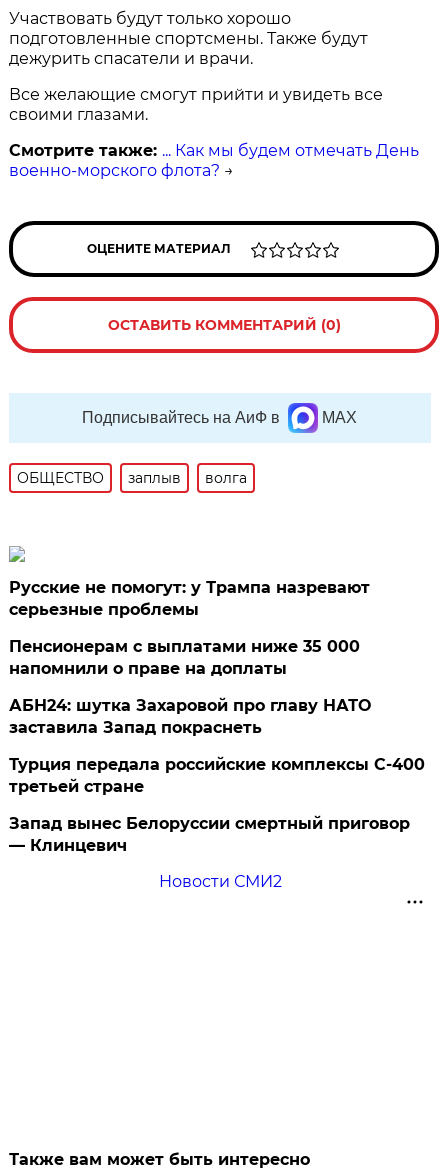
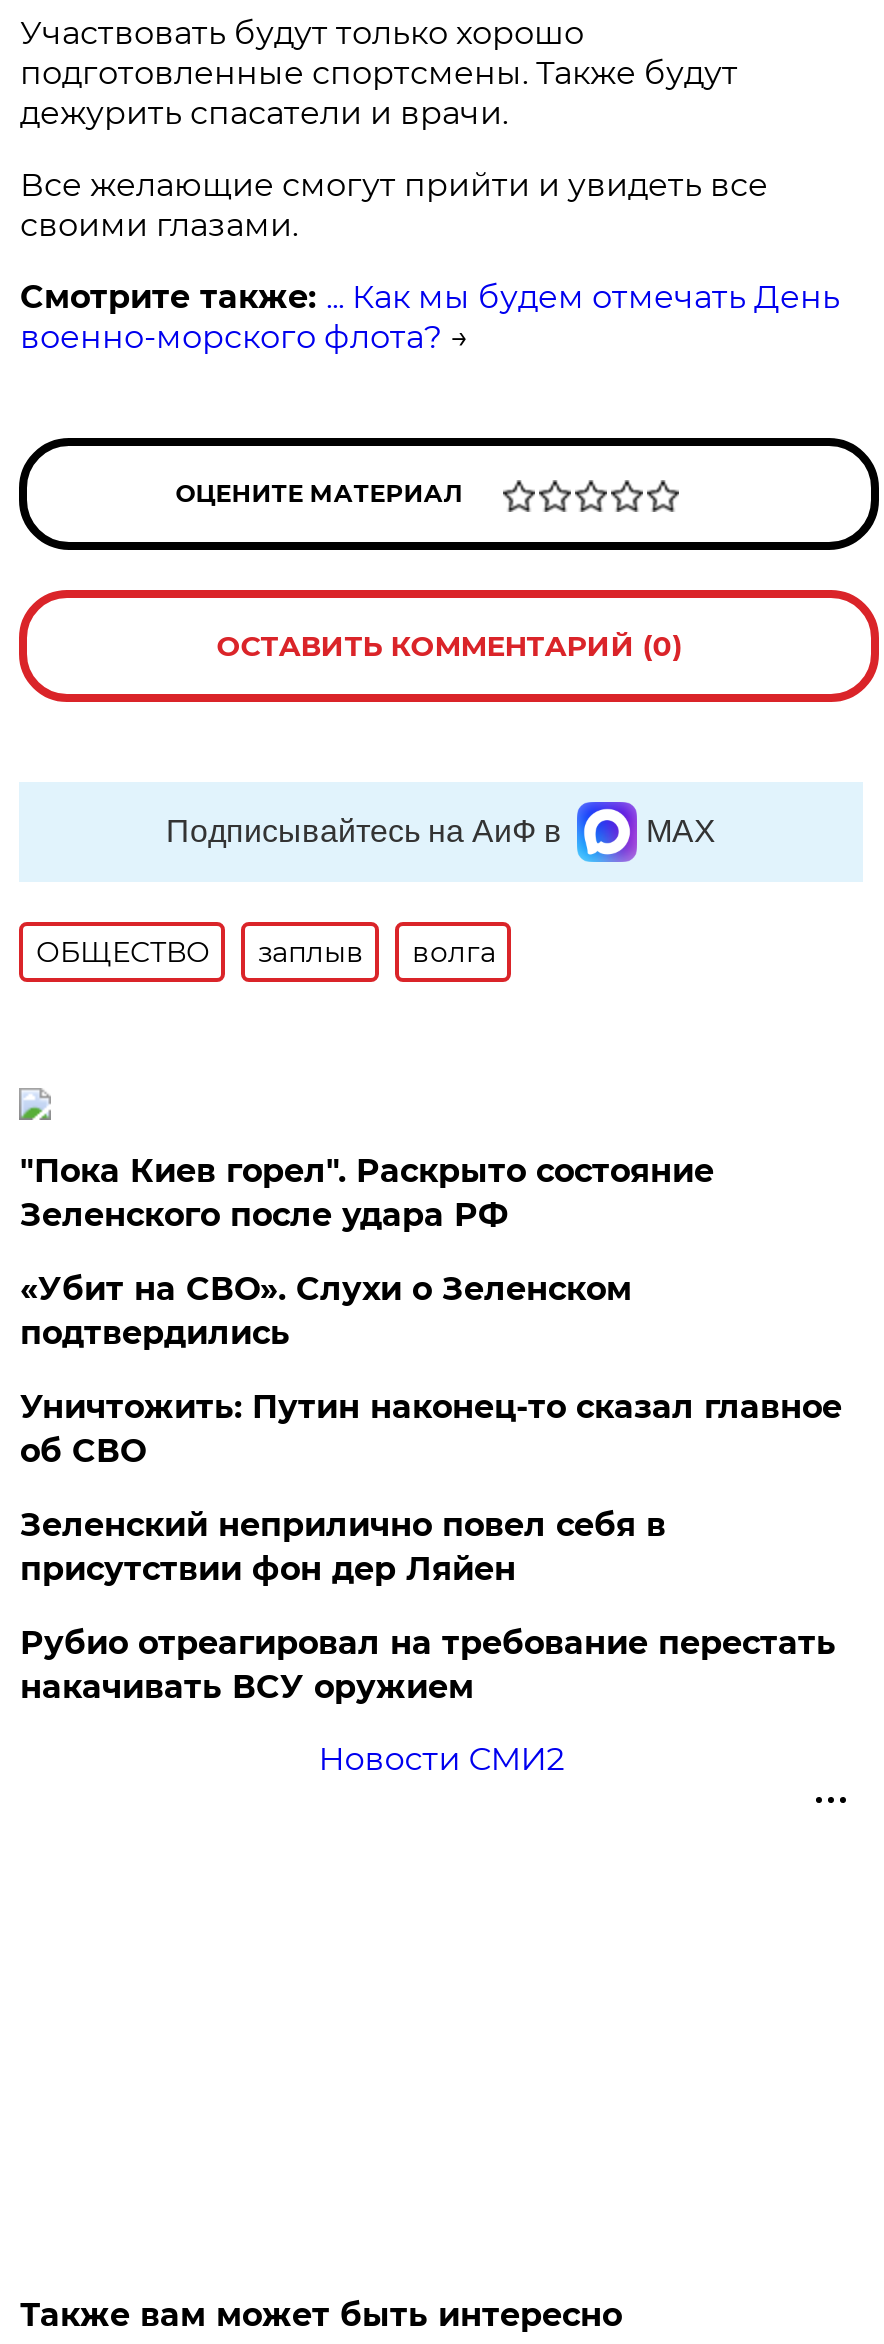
[9,578,370,619] Русские не помогут: у Трампа назревают | серьезные проблемы -> [20,1152,714,1234] "Пока Киев горел". Раскрыто состояние | Зеленского после удара РФ
[9,637,360,678] Пенсионерам с выплатами ниже 35 000 | напомнили о праве на доплаты -> [20,1270,632,1352] «Убит на СВО». Слухи о Зеленском | подтвердились
[9,696,371,737] АБН24: шутка Захаровой про главу НАТО | заставила Запад покраснеть -> [20,1388,842,1470] Уничтожить: Путин наконец-то сказал главное | об СВО
[9,755,425,796] Турция передала российские комплексы С-400 | третьей стране -> [20,1506,666,1588] Зеленский неприлично повел cебя в | присутствии фон дер Ляйен
[9,814,410,855] Запад вынес Белоруссии смертный приговор | — Клинцевич -> [20,1624,836,1706] Рубио отреагировал на требование перестать | накачивать ВСУ оружием

